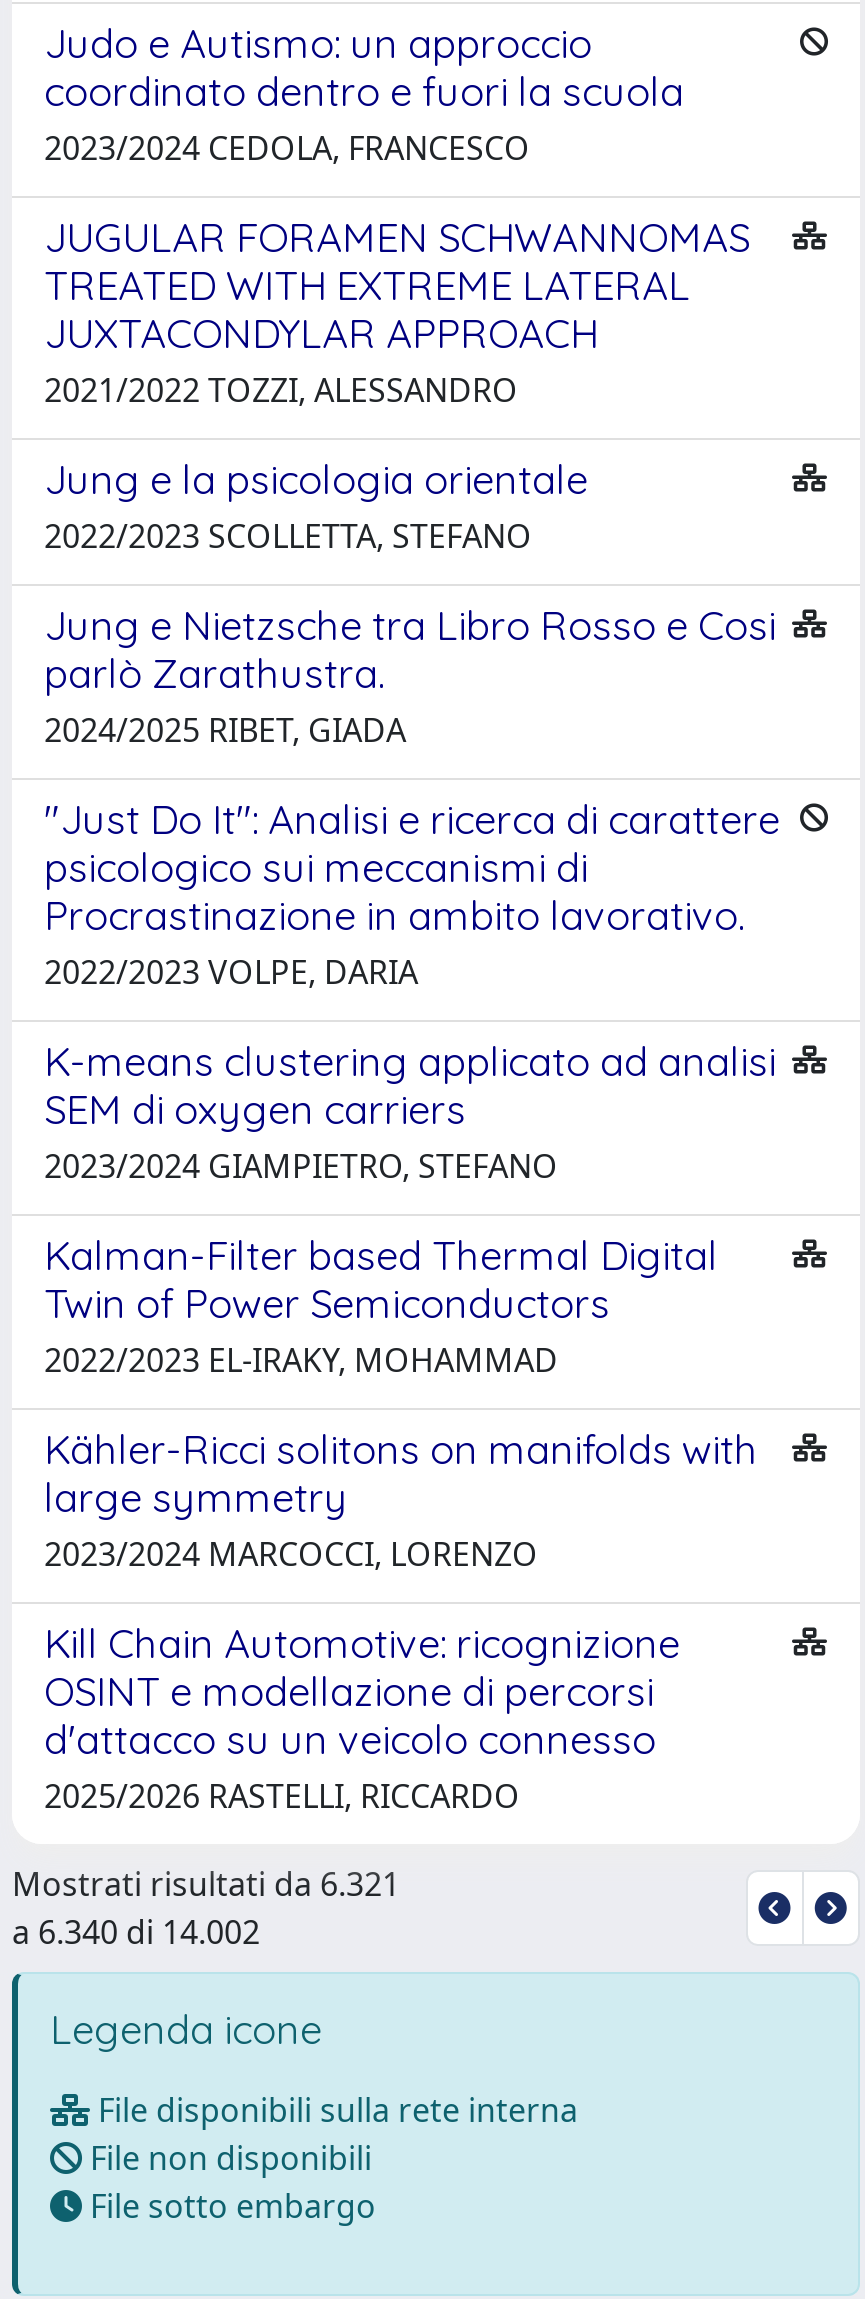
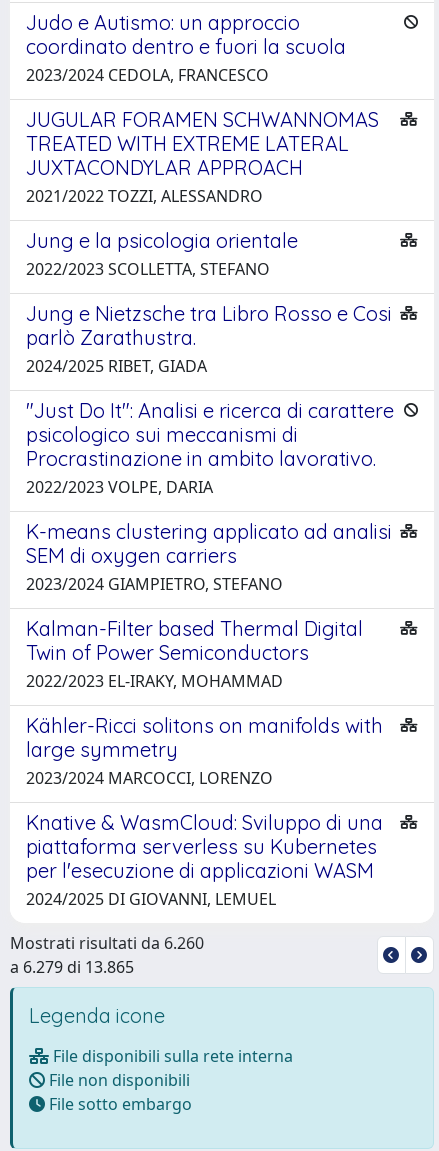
[44,1617,680,1817] Kill Chain Automotive: ricognizione | OSINT e modellazione di percorsi | d'attacco su un veicolo connesso | 2025/2026 RASTELLI, RICCARDO -> [26,810,383,910] Knative & WasmCloud: Sviluppo di una | piattaforma serverless su Kubernetes | per l'esecuzione di applicazioni WASM | 2024/2025 DI GIOVANNI, LEMUEL
[12,1861,400,1953] Mostrati risultati da 6.321 | a 6.340 di 14.002 -> [10,932,204,978] Mostrati risultati da 6.260 | a 6.279 di 13.865

